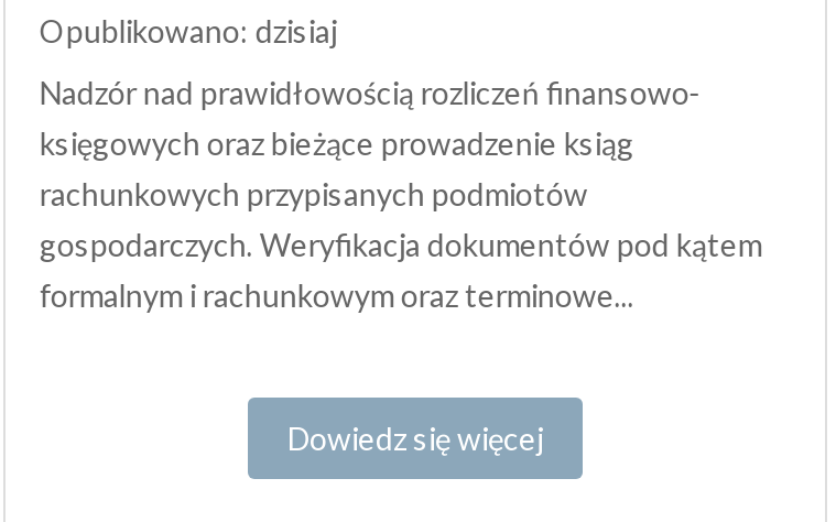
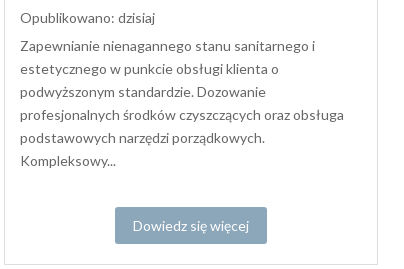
[39,75,762,315] Nadzór nad prawidłowością rozliczeń finansowo- | księgowych oraz bieżące prowadzenie ksiąg | rachunkowych przypisanych podmiotów | gospodarczych. Weryfikacja dokumentów pod kątem | formalnym i rachunkowym oraz terminowe... -> [20,37,344,169] Zapewnianie nienagannego stanu sanitarnego i | estetycznego w punkcie obsługi klienta o | podwyższonym standardzie. Dozowanie | profesjonalnych środków czyszczących oraz obsługa | podstawowych narzędzi porządkowych. | Kompleksowy...

